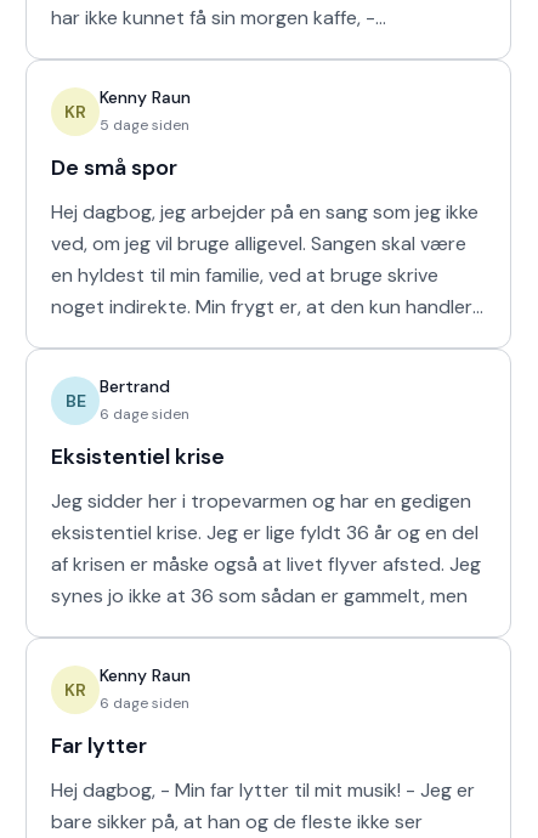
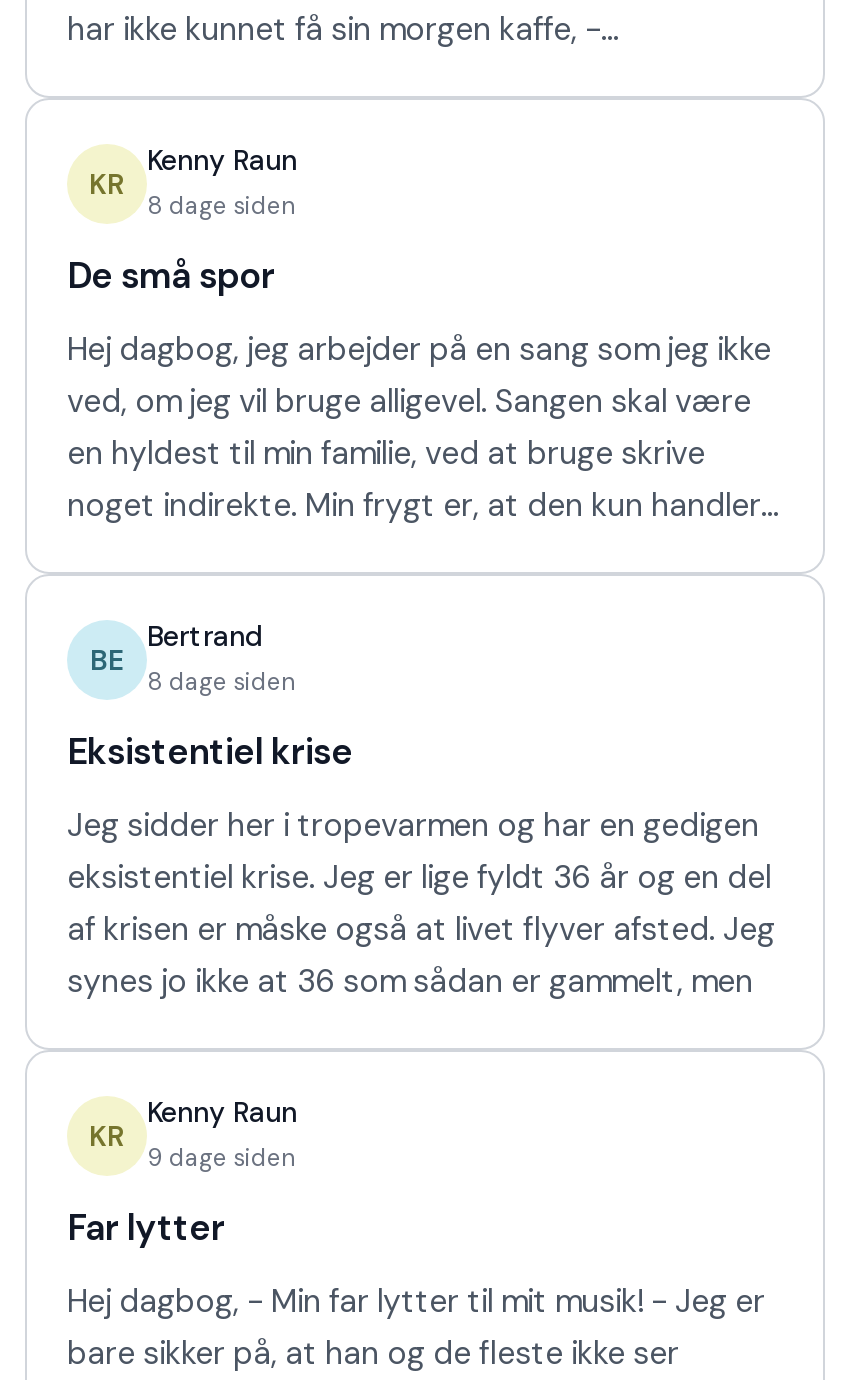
[100,115,189,135] 5 dage siden -> [147,190,295,222] 8 dage siden
[100,404,189,424] 6 dage siden -> [147,666,295,698] 8 dage siden
[100,693,189,713] 6 dage siden -> [147,1142,295,1174] 9 dage siden

